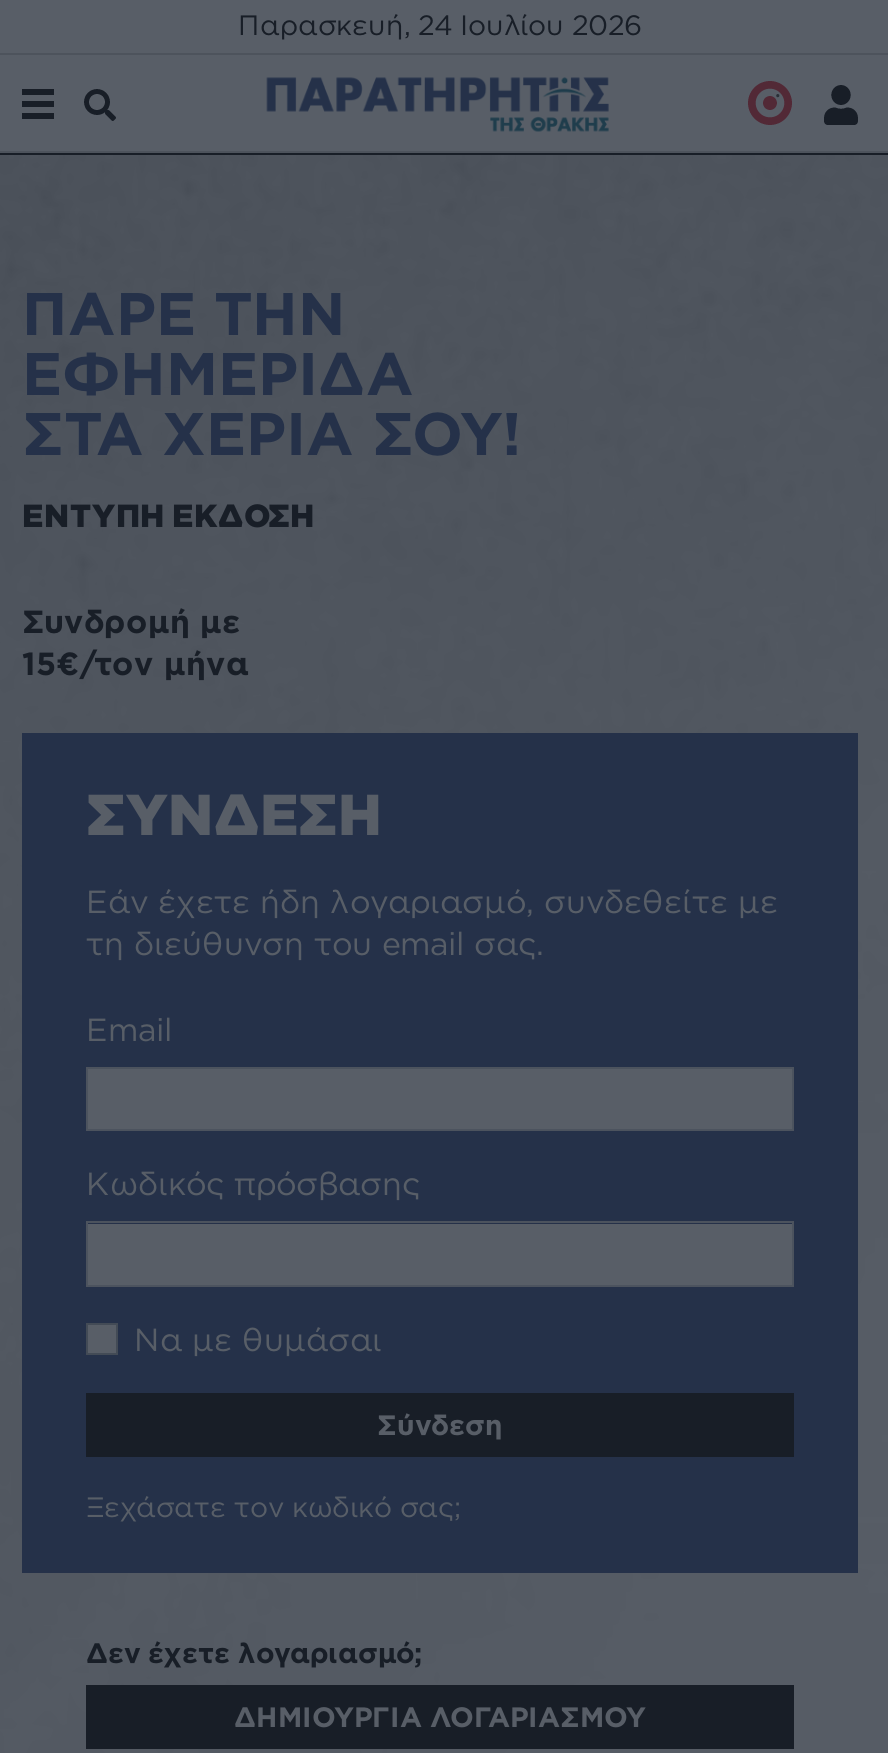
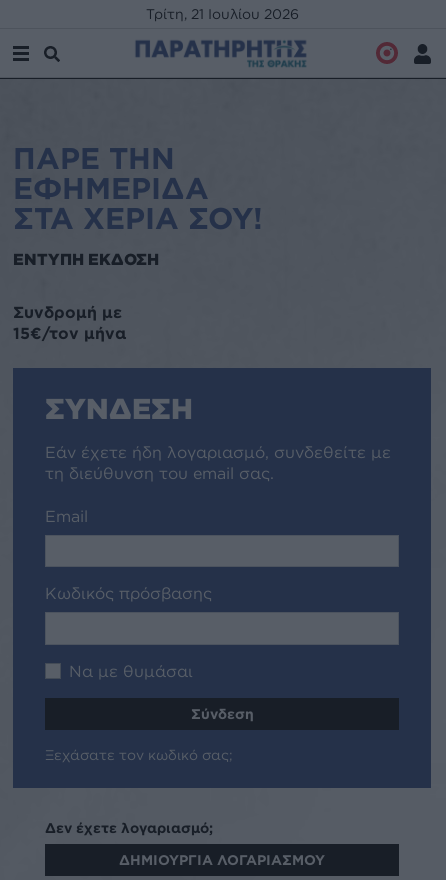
[238,9,642,41] Παρασκευή, 24 Ιουλίου 2026 -> [145,6,298,22] Τρίτη, 21 Ιουλίου 2026

